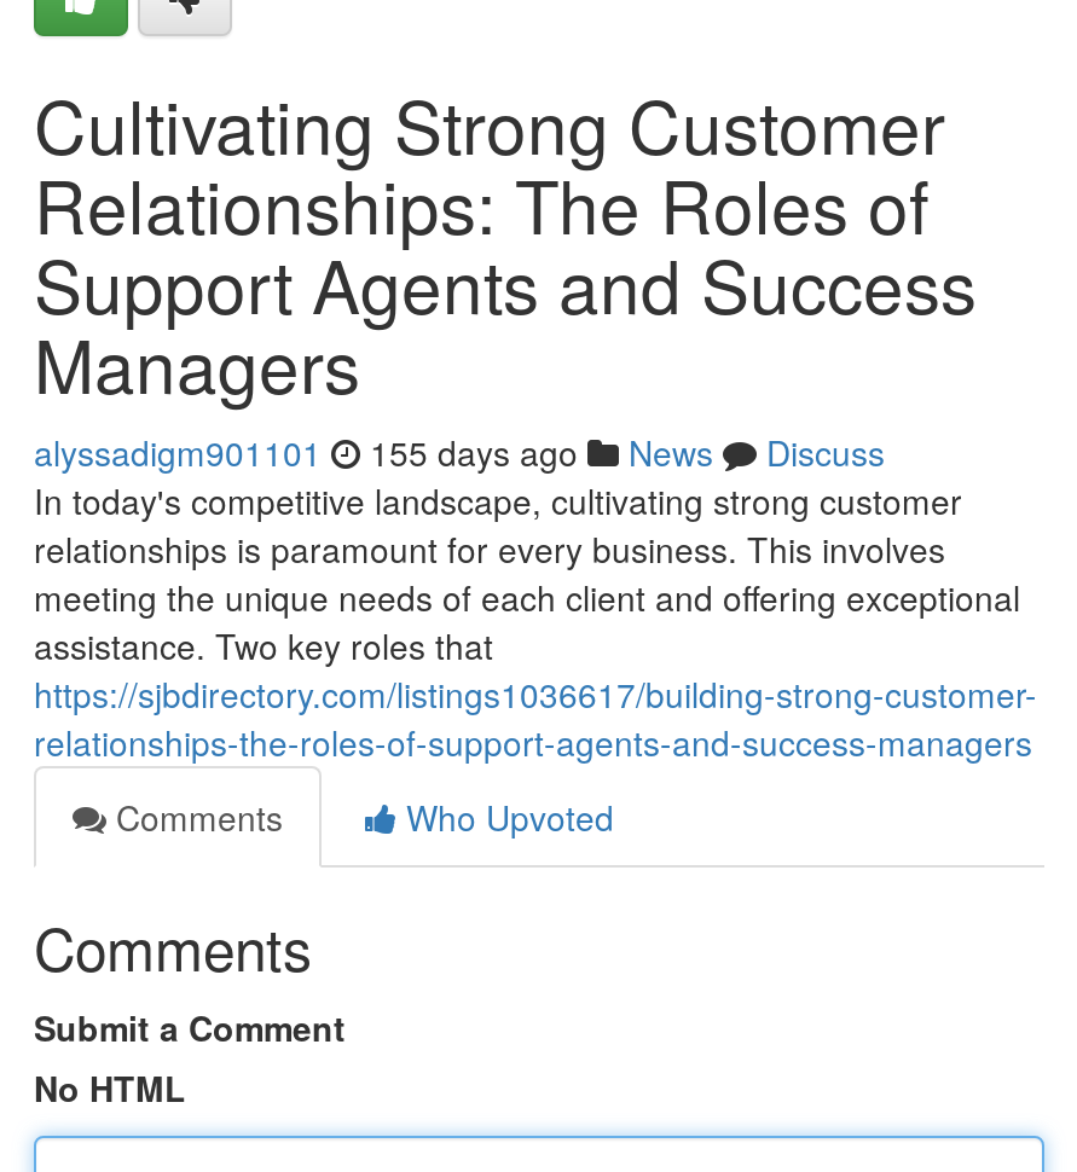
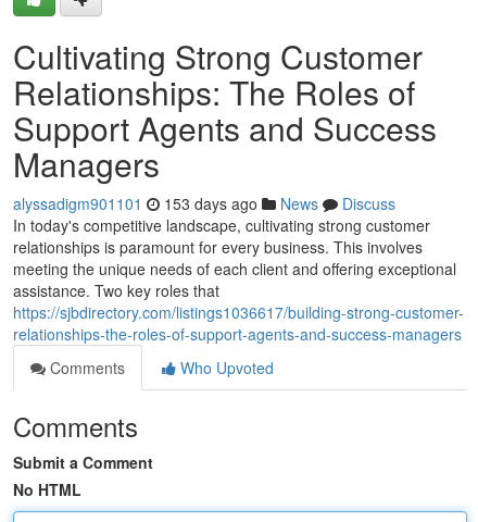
[34,428,885,476] alyssadigm901101 155 days ago News Discuss -> [13,192,395,214] alyssadigm901101 153 days ago News Discuss

